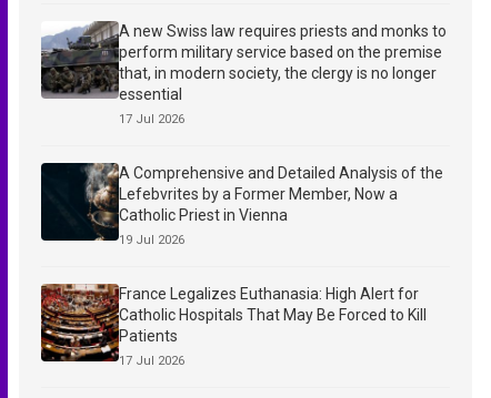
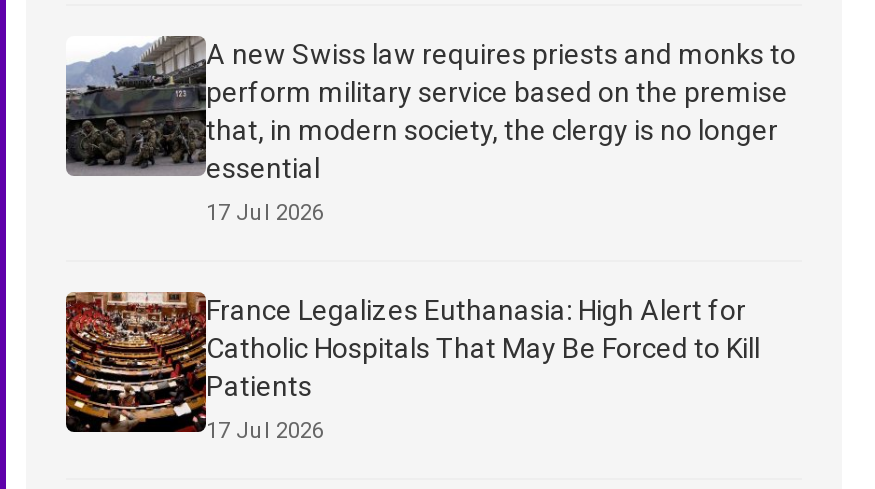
[40,162,443,247] [image] | A Comprehensive and Detailed Analysis of the | Lefebvrites by a Former Member, Now a | Catholic Priest in Vienna | 19 Jul 2026 -> none

